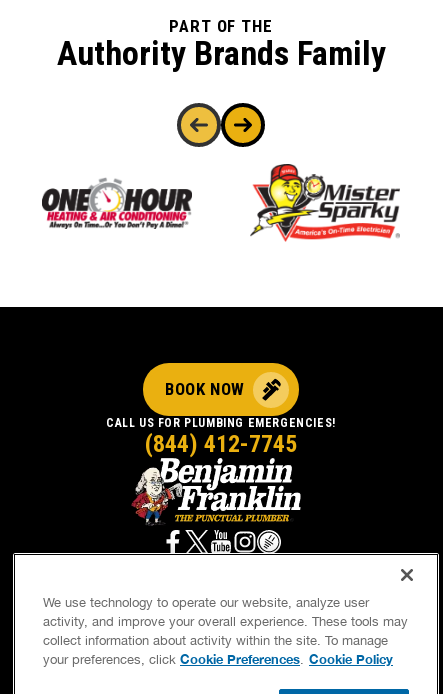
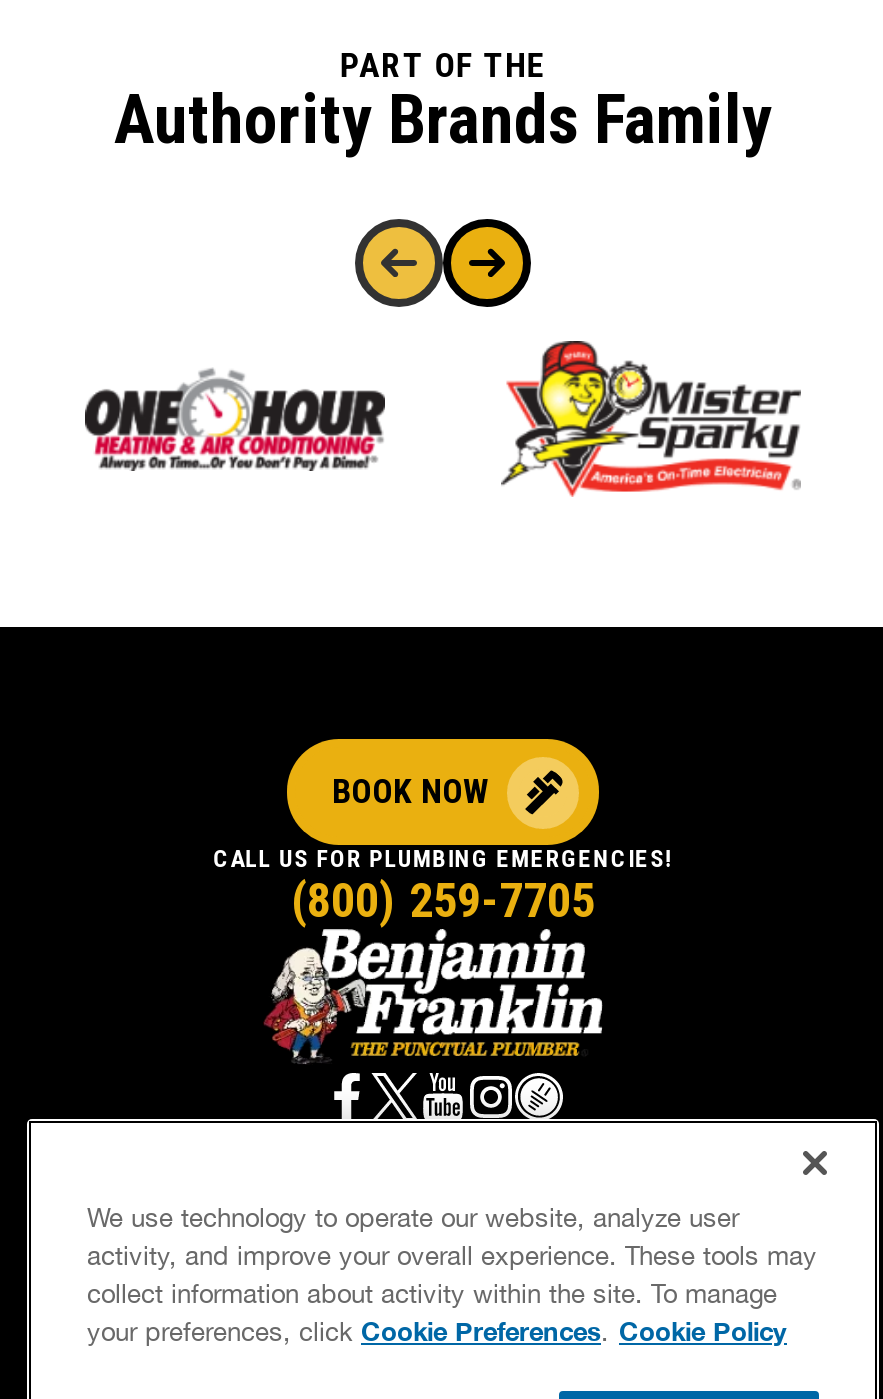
[145,430,297,458] (844) 412-7745 -> [291,873,595,929] (800) 259-7705

